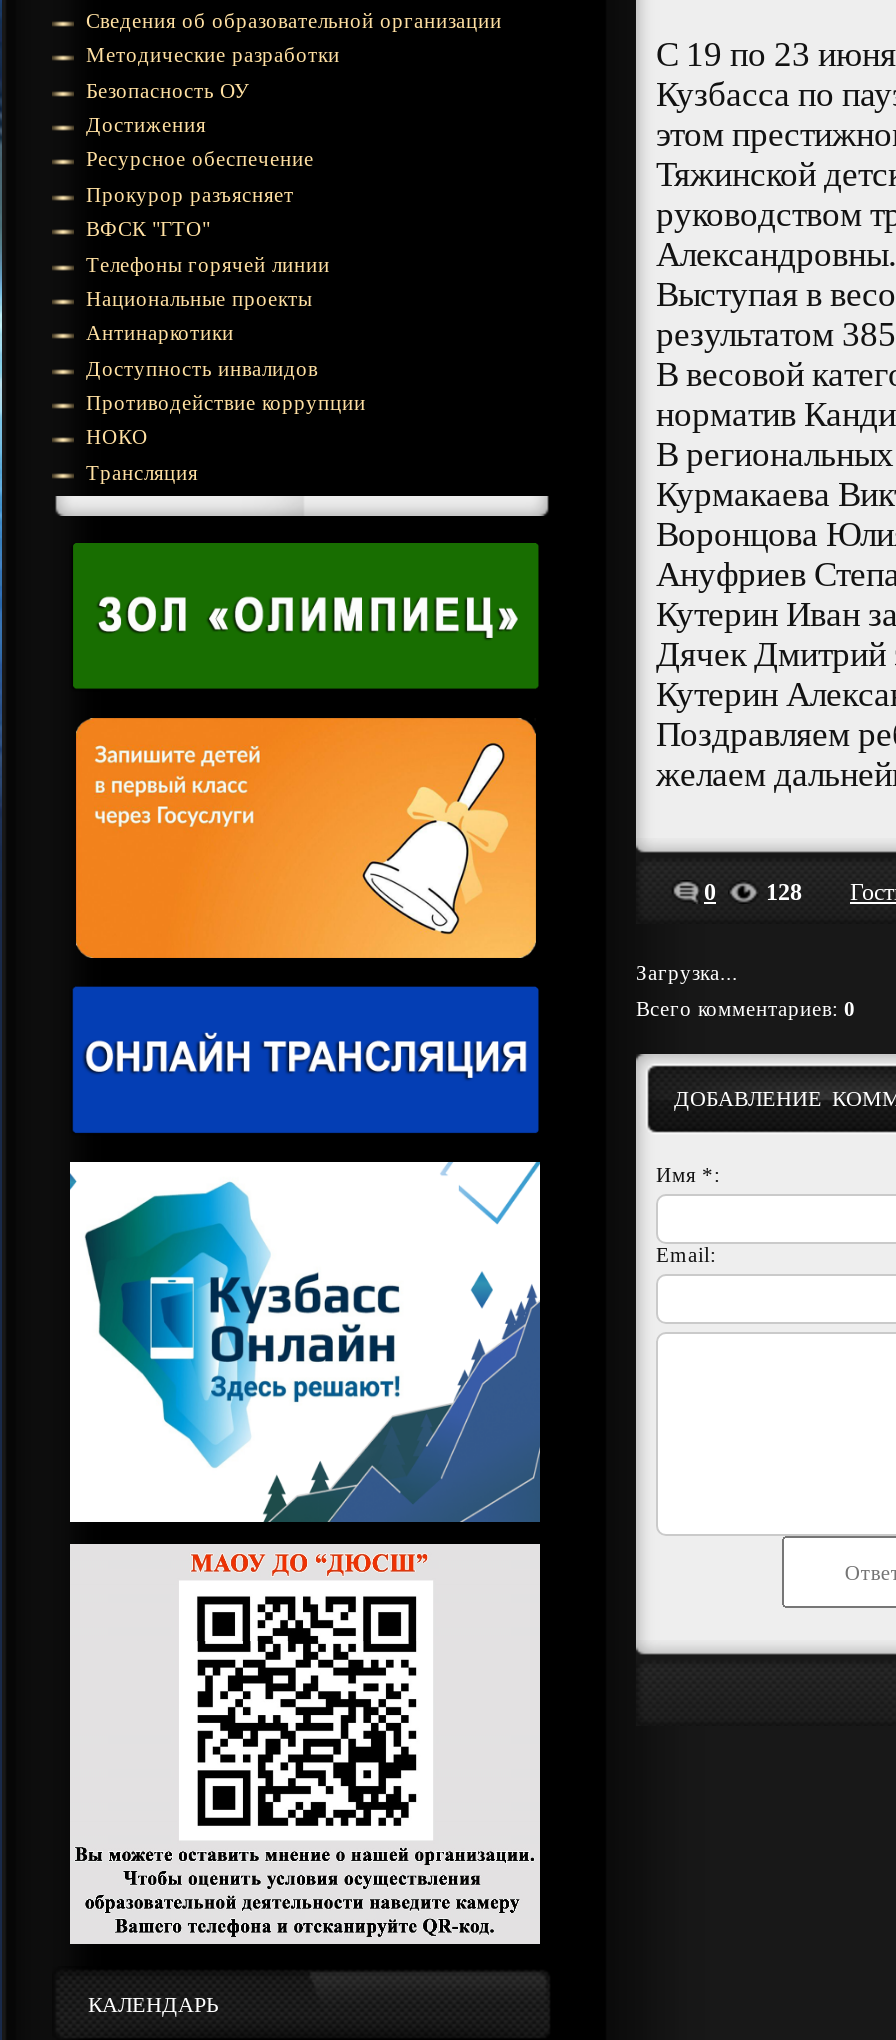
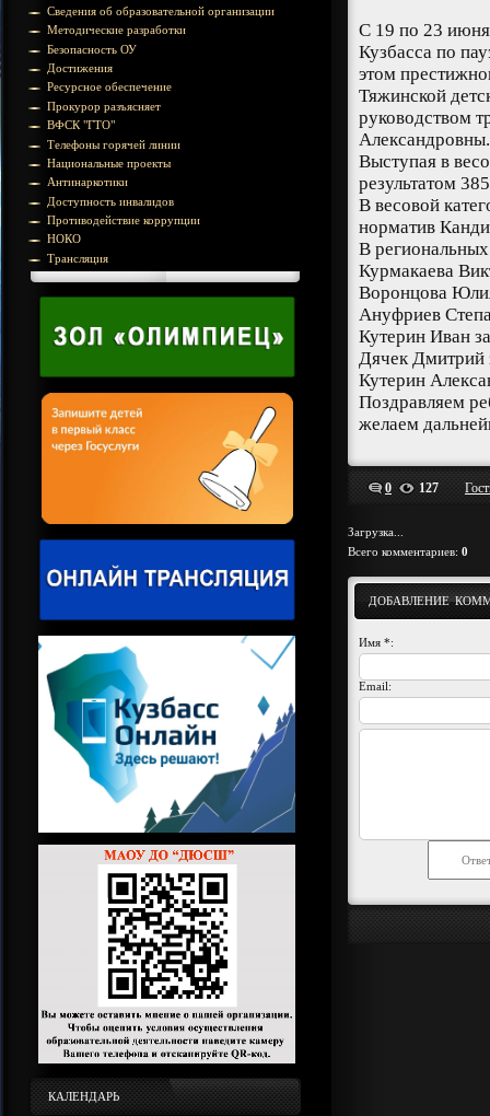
[766,878,802,906] 128 -> [419,480,439,496] 127

